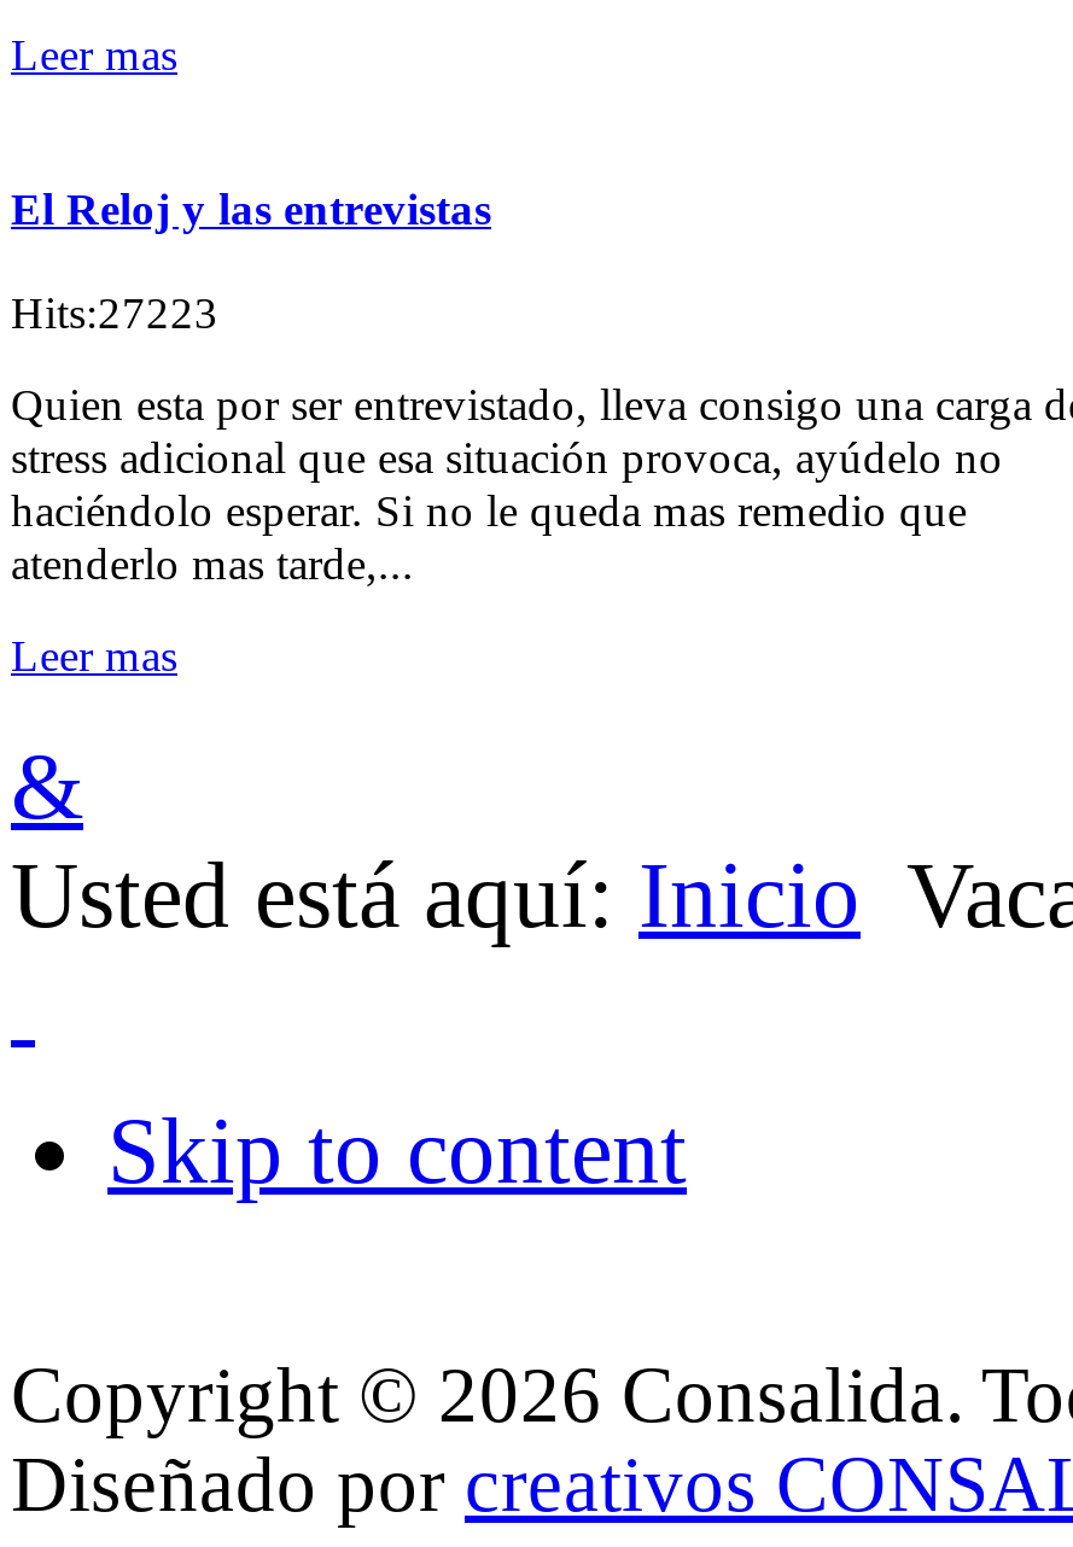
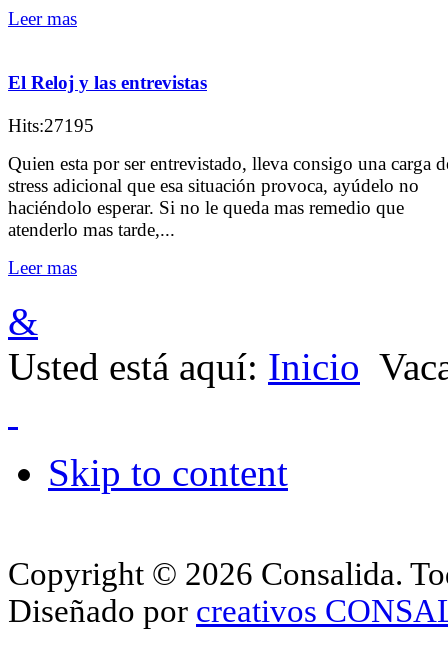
[11,287,218,337] Hits:27223 -> [8,115,94,136] Hits:27195

